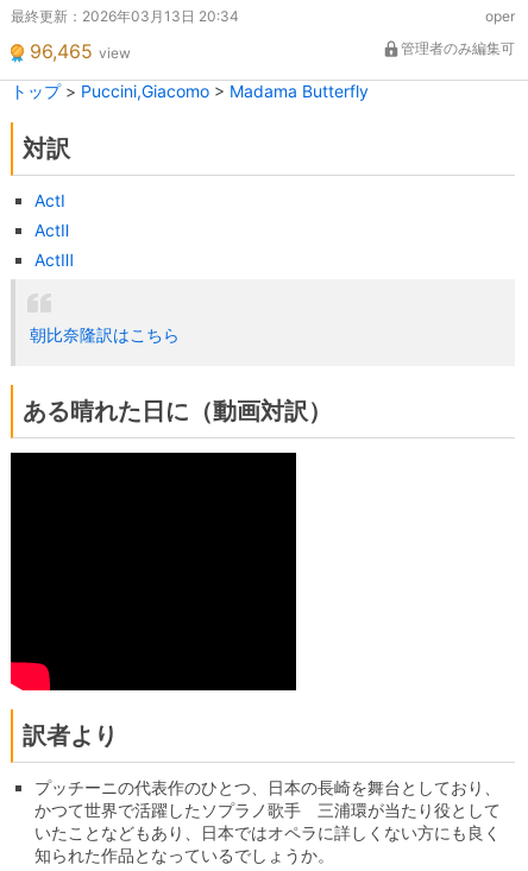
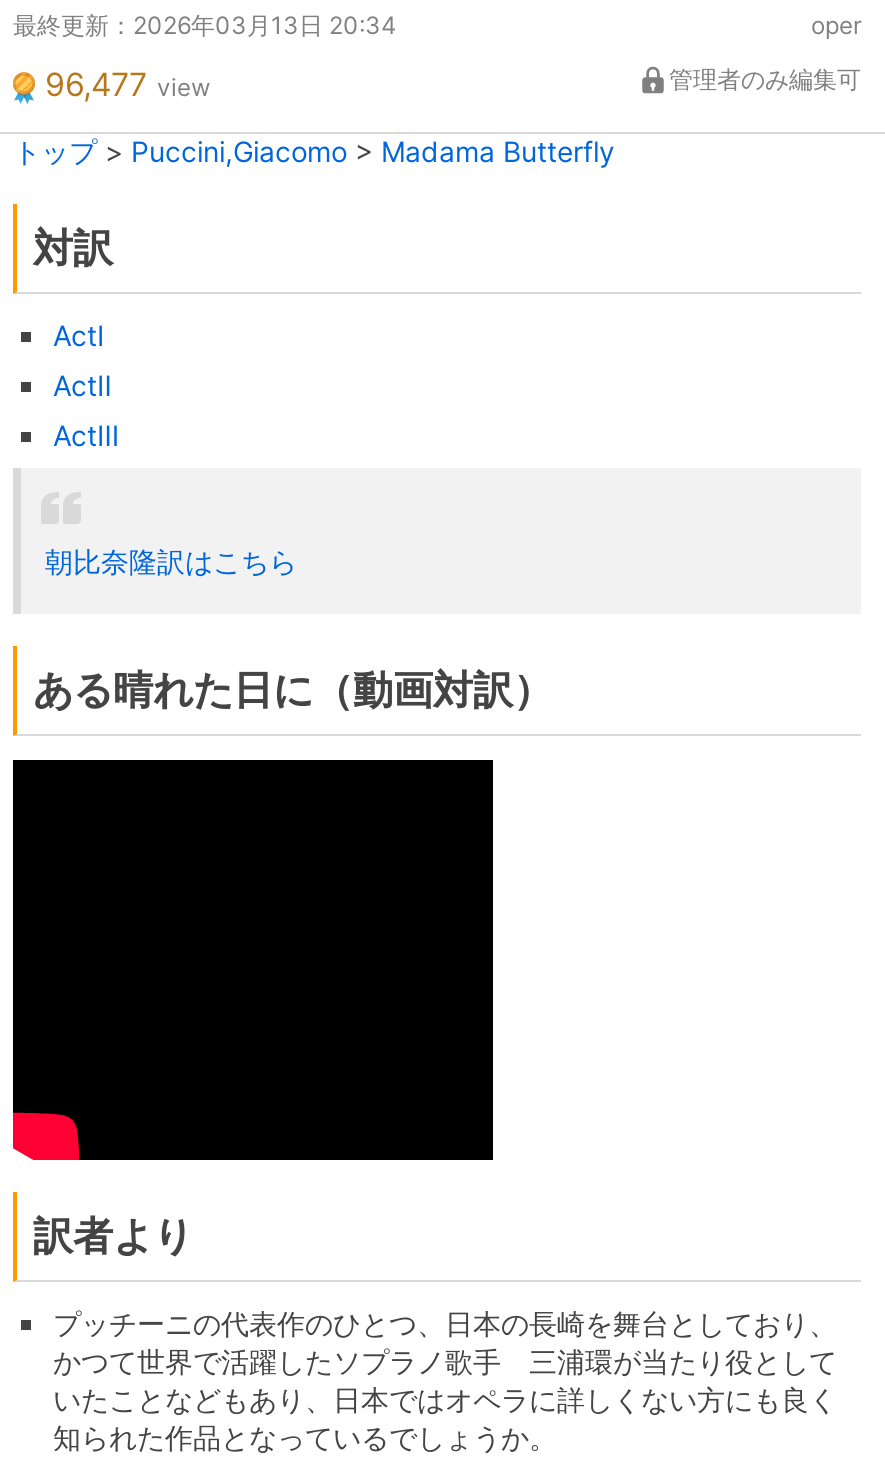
[30,39,131,63] 96,465 view -> [45,64,211,104] 96,477 view

